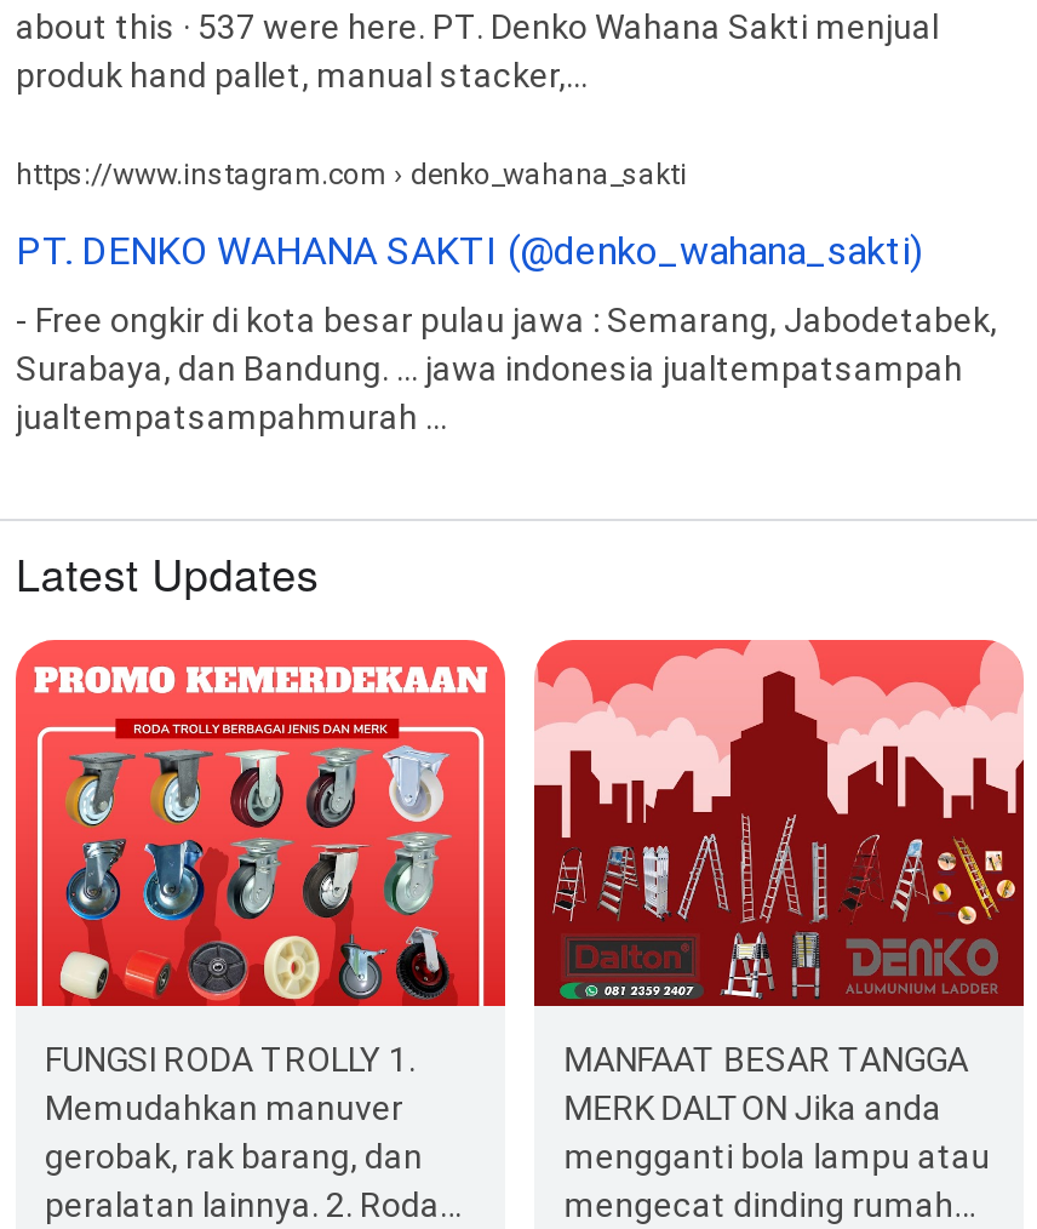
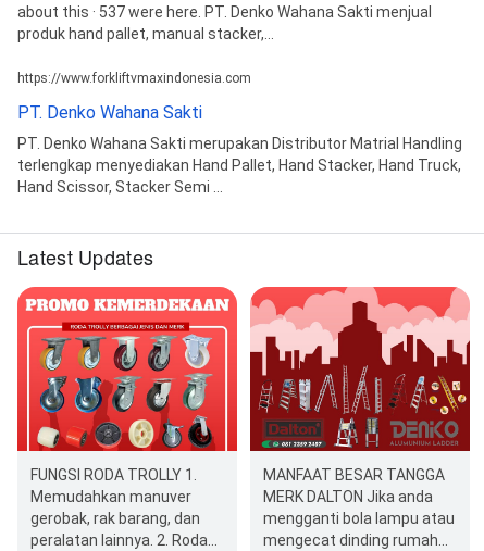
[16,157,687,191] https://www.instagram.com › denko_wahana_sakti -> [17,70,251,86] https://www.forkliftvmaxindonesia.com
[16,227,922,273] PT. DENKO WAHANA SAKTI (@denko_wahana_sakti) -> [17,102,202,122] PT. Denko Wahana Sakti
[16,300,997,436] - Free ongkir di kota besar pulau jawa : Semarang, Jabodetabek, | Surabaya, dan Bandung. ... jawa indonesia jualtempatsampah | jualtempatsampahmurah ... -> [17,134,462,195] PT. Denko Wahana Sakti merupakan Distributor Matrial Handling | terlengkap menyediakan Hand Pallet, Hand Stacker, Hand Truck, | Hand Scissor, Stacker Semi ...

